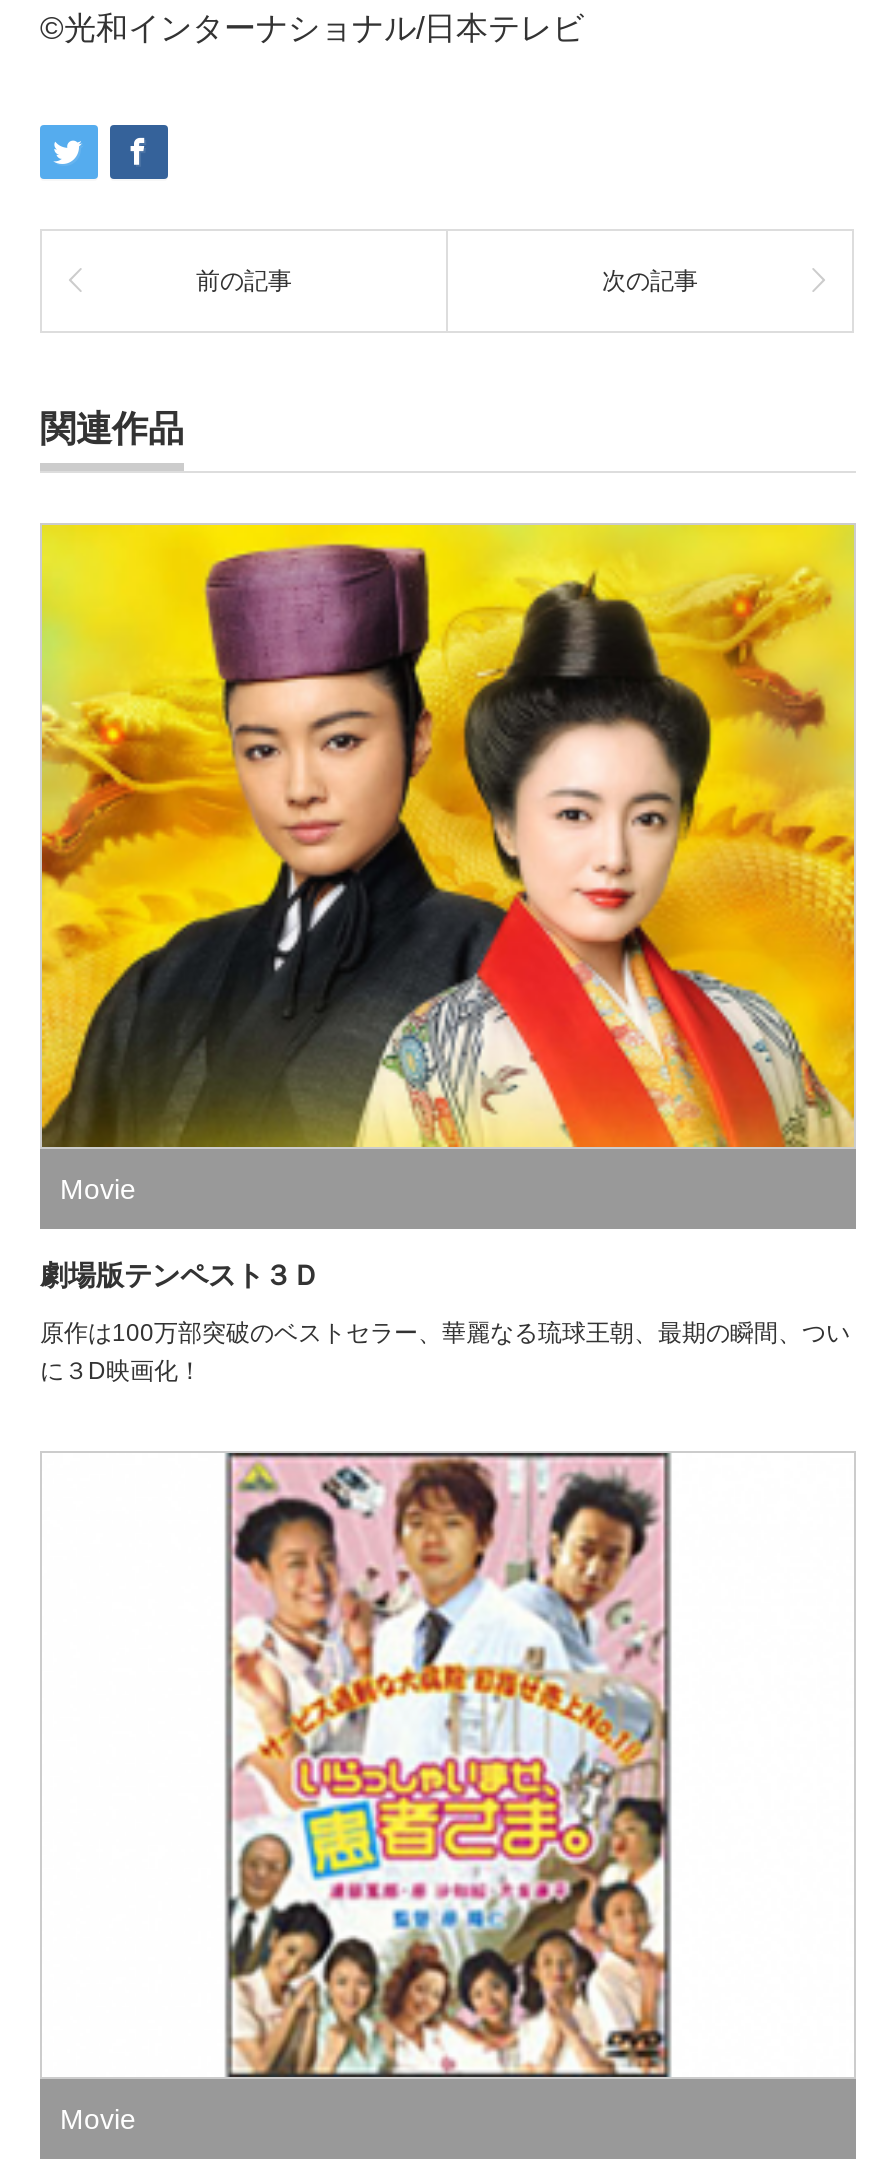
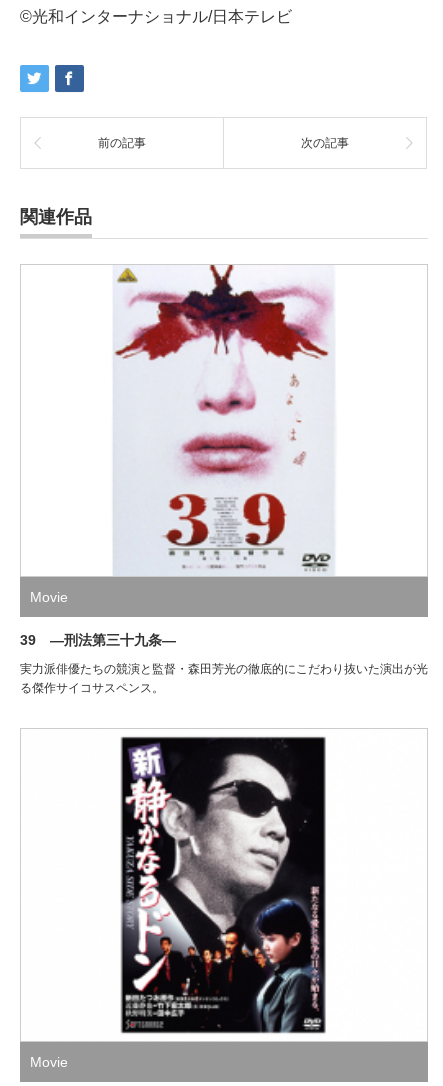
[40,523,856,1149] [image] -> [21,264,427,577] [image]
[40,1260,320,1292] 劇場版テンペスト３Ｄ -> [20,632,176,648] 39 ―刑法第三十九条―
[40,1320,850,1386] 原作は100万部突破のベストセラー、華麗なる琉球王朝、最期の瞬間、つい | に３D映画化！ -> [20,662,428,695] 実力派俳優たちの競演と監督・森田芳光の徹底的にこだわり抜いた演出が光 | る傑作サイコサスペンス。
[224,1451,672,2079] [image] -> [113,729,335,1042] [image]

